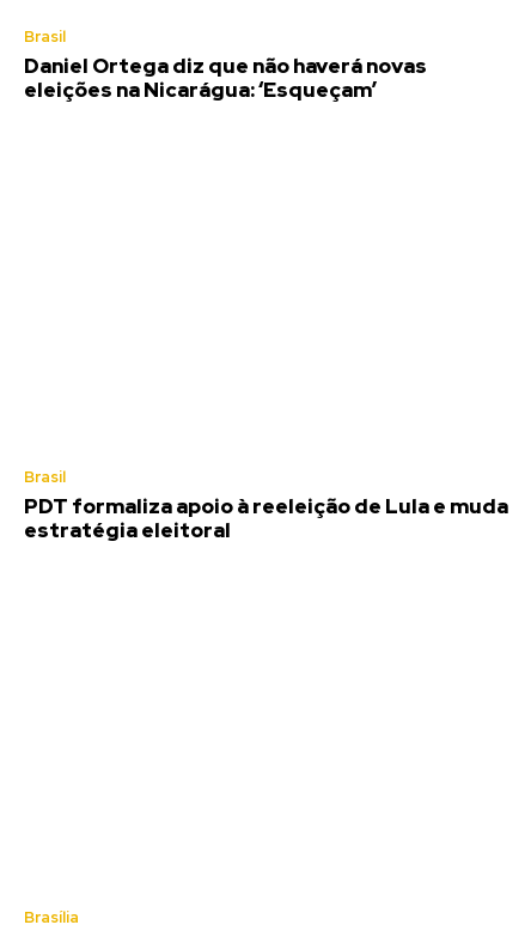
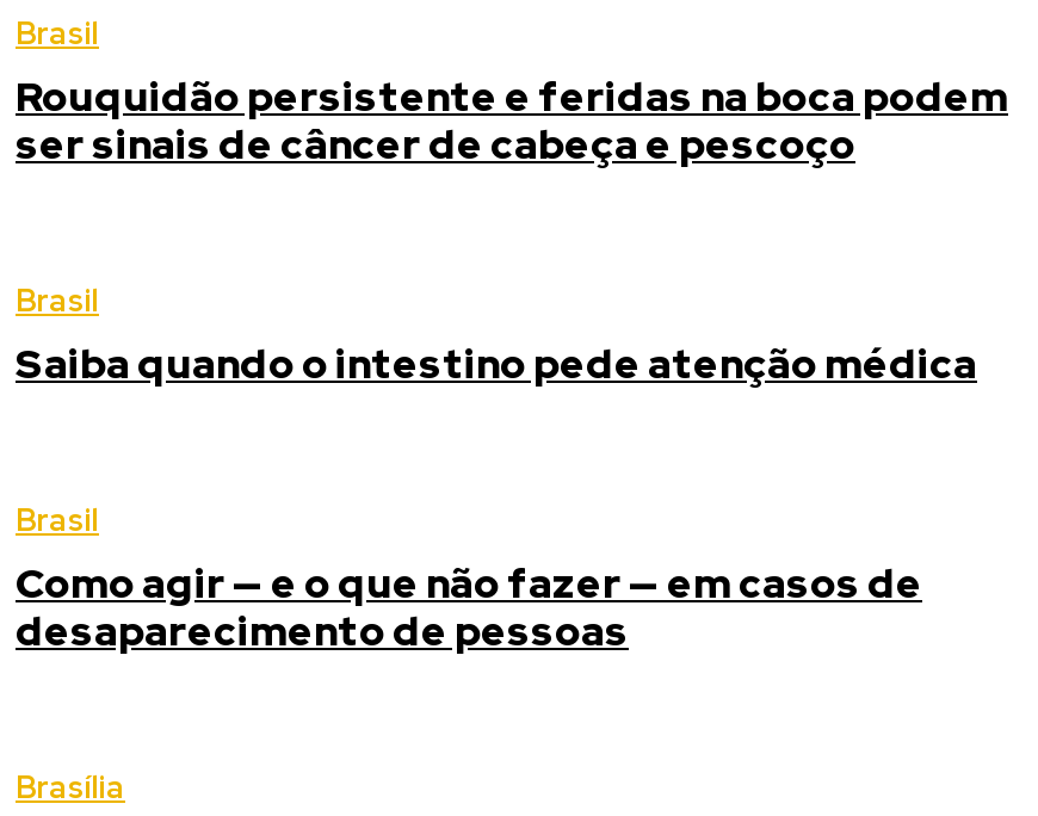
[24,52,427,102] Daniel Ortega diz que não haverá novas | eleições na Nicarágua: ‘Esqueçam’ -> [16,72,1008,172] Rouquidão persistente e feridas na boca podem | ser sinais de câncer de cabeça e pescoço
[24,493,508,543] PDT formaliza apoio à reeleição de Lula e muda | estratégia eleitoral -> [16,339,977,659] Saiba quando o intestino pede atenção médica | Brasil | Como agir — e o que não fazer — em casos de | desaparecimento de pessoas

